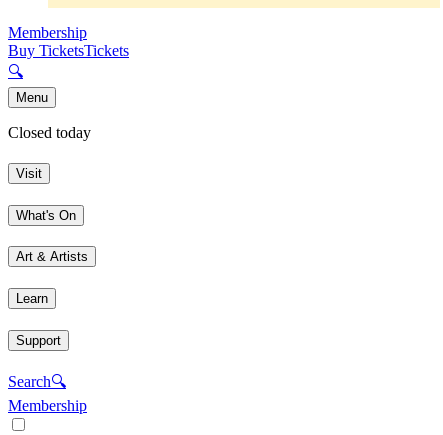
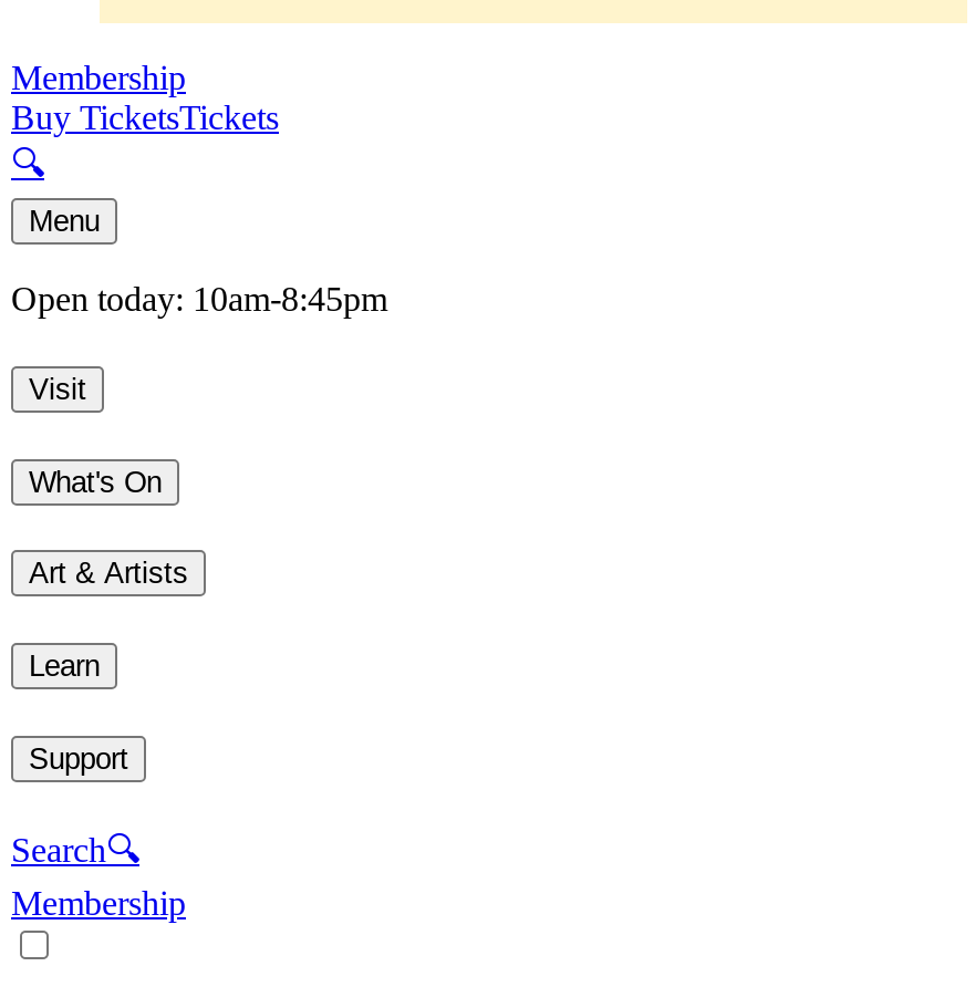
[8,124,91,141] Closed today -> [11,281,387,318] Open today: 10am-8:45pm

